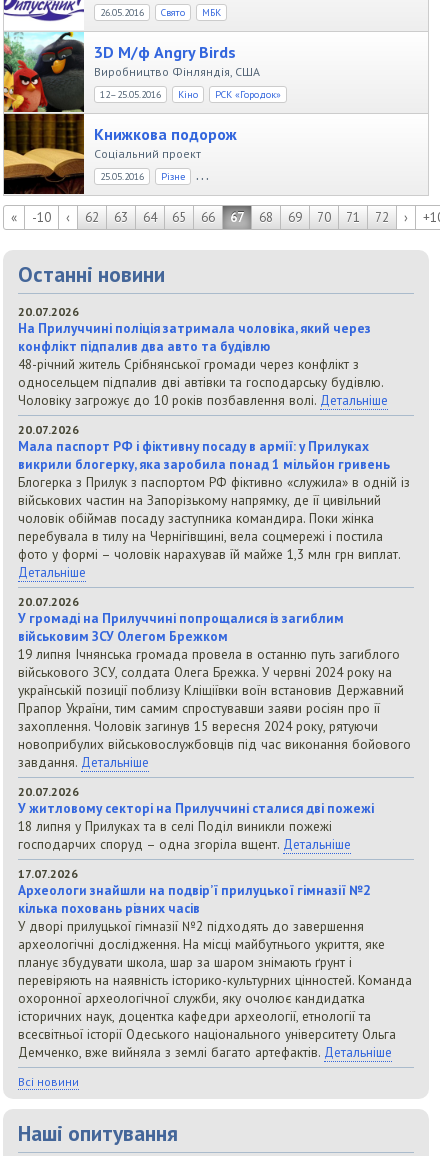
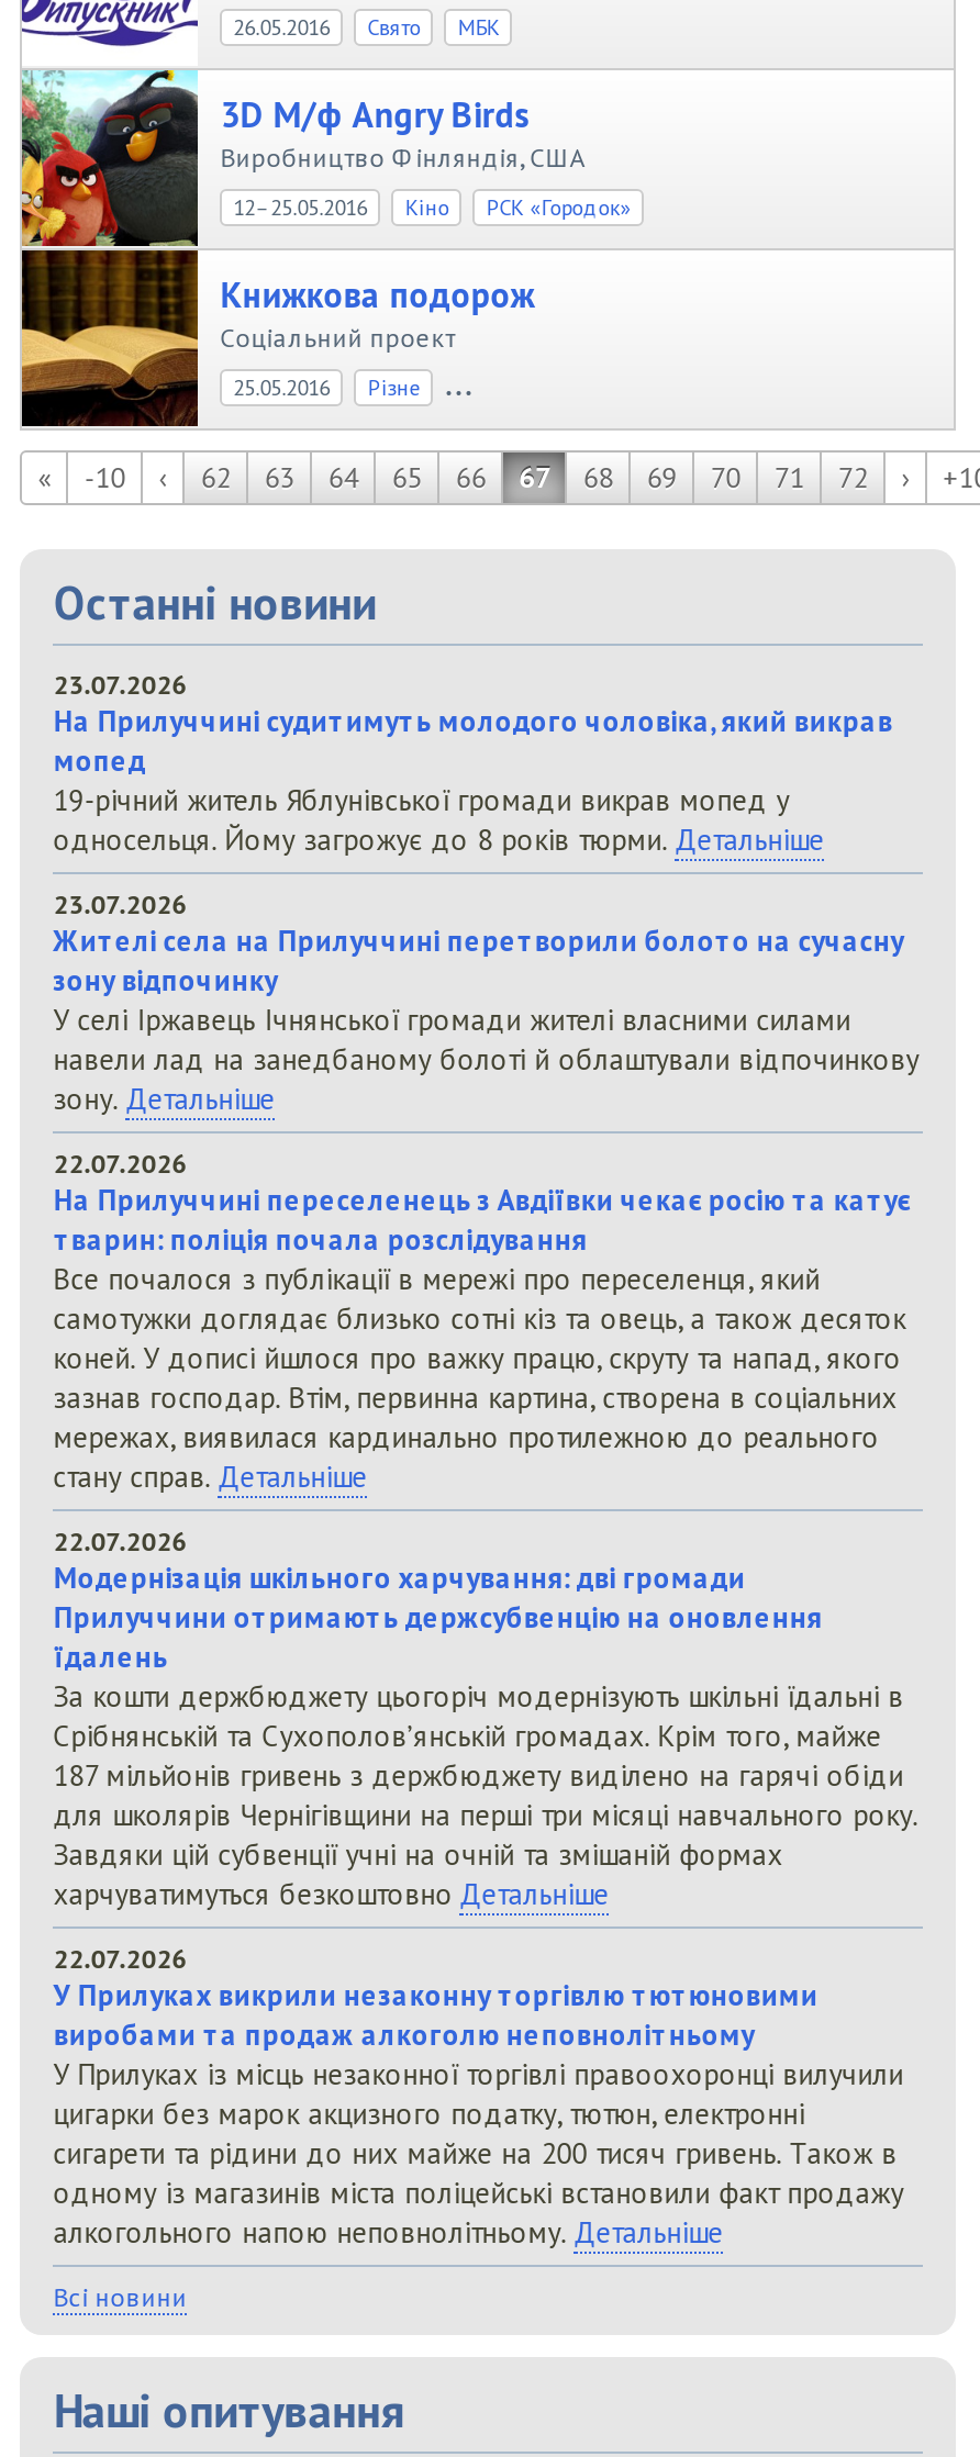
[18,304,388,409] 20.07.2026 | На Прилуччині поліція затримала чоловіка, який через | конфлікт підпалив два авто та будівлю | 48-річний житель Срібнянської громади через конфлікт з | односельцем підпалив дві автівки та господарську будівлю. | Чоловіку загрожує до 10 років позбавлення волі. Детальніше -> [53,668,893,859] 23.07.2026 | На Прилуччині судитимуть молодого чоловіка, який викрав | мопед | 19-річний житель Яблунівської громади викрав мопед у | односельця. Йому загрожує до 8 років тюрми. Детальніше
[18,422,410,581] 20.07.2026 | Мала паспорт РФ і фіктивну посаду в армії: у Прилуках | викрили блогерку, яка заробила понад 1 мільйон гривень | Блогерка з Прилук з паспортом РФ фіктивно «служила» в одній із | військових частин на Запорізькому напрямку, де її цивільний | чоловік обіймав посаду заступника командира. Поки жінка | перебувала в тилу на Чернігівщині, вела соцмережі і постила | фото у формі – чоловік нарахував їй майже 1,3 млн грн виплат. | Детальніше -> [53,887,919,1118] 23.07.2026 | Жителі села на Прилуччині перетворили болото на сучасну | зону відпочинку | У селі Іржавець Ічнянської громади жителі власними силами | навели лад на занедбаному болоті й облаштували відпочинкову | зону. Детальніше
[18,594,411,771] 20.07.2026 | У громаді на Прилуччині попрощалися із загиблим | військовим ЗСУ Олегом Брежком | 19 липня Ічнянська громада провела в останню путь загиблого | військового ЗСУ, солдата Олега Брежка. У червні 2024 року на | українській позиції поблизу Кліщіївки воїн встановив Державний | Прапор України, тим самим спростувавши заяви росіян про її | захоплення. Чоловік загинув 15 вересня 2024 року, рятуючи | новоприбулих військовослужбовців під час виконання бойового | завдання. Детальніше -> [53,1147,910,1496] 22.07.2026 | На Прилуччині переселенець з Авдіївки чекає росію та катує | тварин: поліція почала розслідування | Все почалося з публікації в мережі про переселенця, який | самотужки доглядає близько сотні кіз та овець, а також десяток | коней. У дописі йшлося про важку працю, скруту та напад, якого | зазнав господар. Втім, первинна картина, створена в соціальних | мережах, виявилася кардинально протилежною до реального | стану справ. Детальніше
[18,784,374,853] 20.07.2026 | У житловому секторі на Прилуччині сталися дві пожежі | 18 липня у Прилуках та в селі Поділ виникли пожежі | господарчих споруд – одна згоріла вщент. Детальніше -> [53,1525,917,1913] 22.07.2026 | Модернізація шкільного харчування: дві громади | Прилуччини отримають держсубвенцію на оновлення | їдалень | За кошти держбюджету цьогоріч модернізують шкільні їдальні в | Срібнянській та Сухополов’янській громадах. Крім того, майже | 187 мільйонів гривень з держбюджету виділено на гарячі обіди | для школярів Чернігівщини на перші три місяці навчального року. | Завдяки цій субвенції учні на очній та змішаній формах | харчуватимуться безкоштовно Детальніше
[18,866,412,1061] 17.07.2026 | Археологи знайшли на подвір’ї прилуцької гімназії №2 | кілька поховань різних часів | У дворі прилуцької гімназії №2 підходять до завершення | археологічні дослідження. На місці майбутнього укриття, яке | планує збудувати школа, шар за шаром знімають ґрунт і | перевіряють на наявність історико-культурних цінностей. Команда | охоронної археологічної служби, яку очолює кандидатка | історичних наук, доцентка кафедри археології, етнології та | всесвітньої історії Одеського національного університету Ольга | Демченко, вже вийняла з землі багато артефактів. Детальніше -> [53,1942,904,2252] 22.07.2026 | У Прилуках викрили незаконну торгівлю тютюновими | виробами та продаж алкоголю неповнолітньому | У Прилуках із місць незаконної торгівлі правоохоронці вилучили | цигарки без марок акцизного податку, тютюн, електронні | сигарети та рідини до них майже на 200 тисяч гривень. Також в | одному із магазинів міста поліцейські встановили факт продажу | алкогольного напою неповнолітньому. Детальніше

